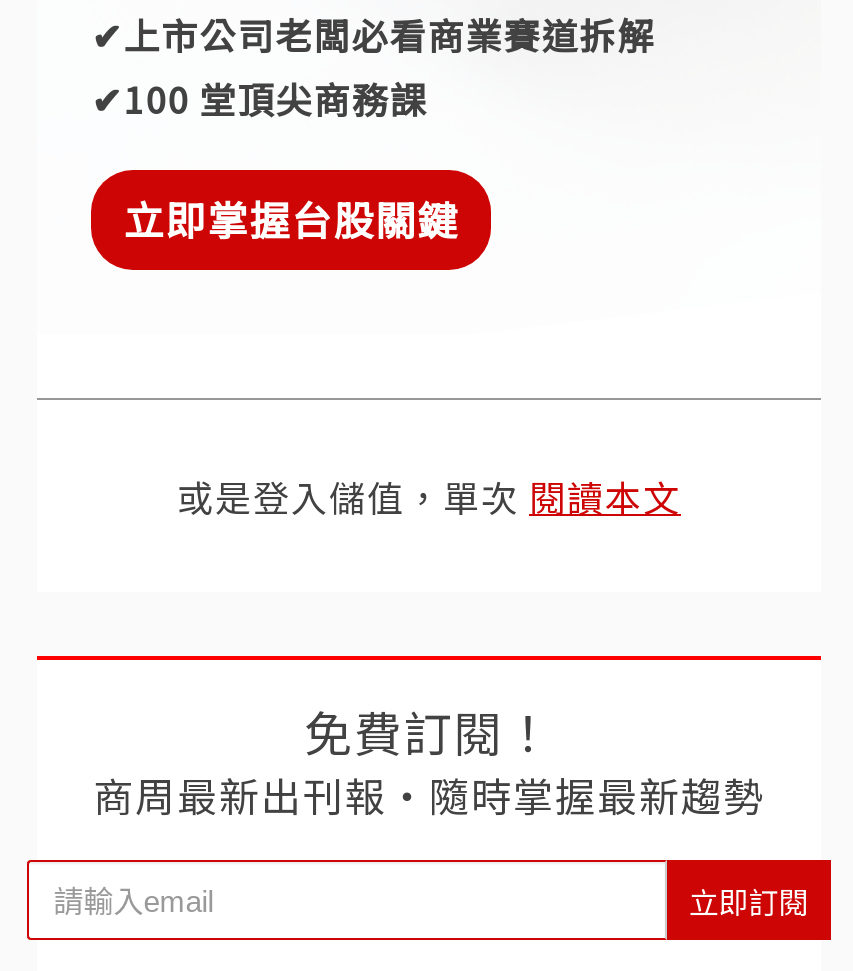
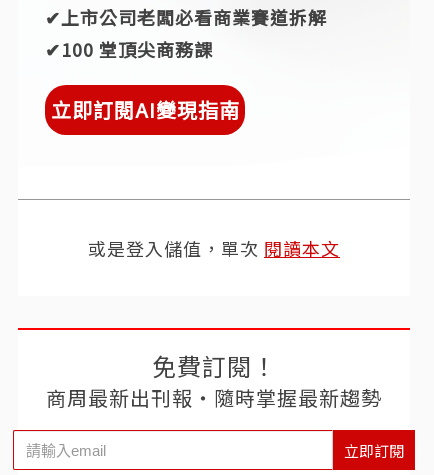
[123,191,459,249] 立即掌握台股關鍵 -> [51,95,240,124] 立即訂閱AI變現指南

